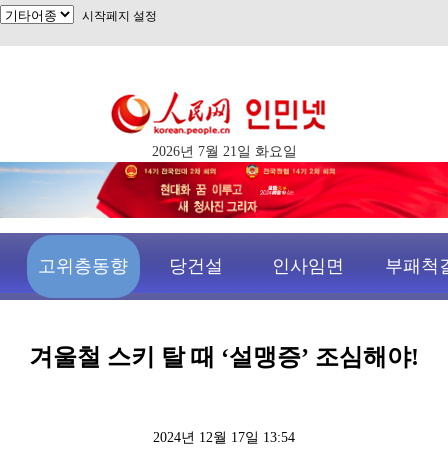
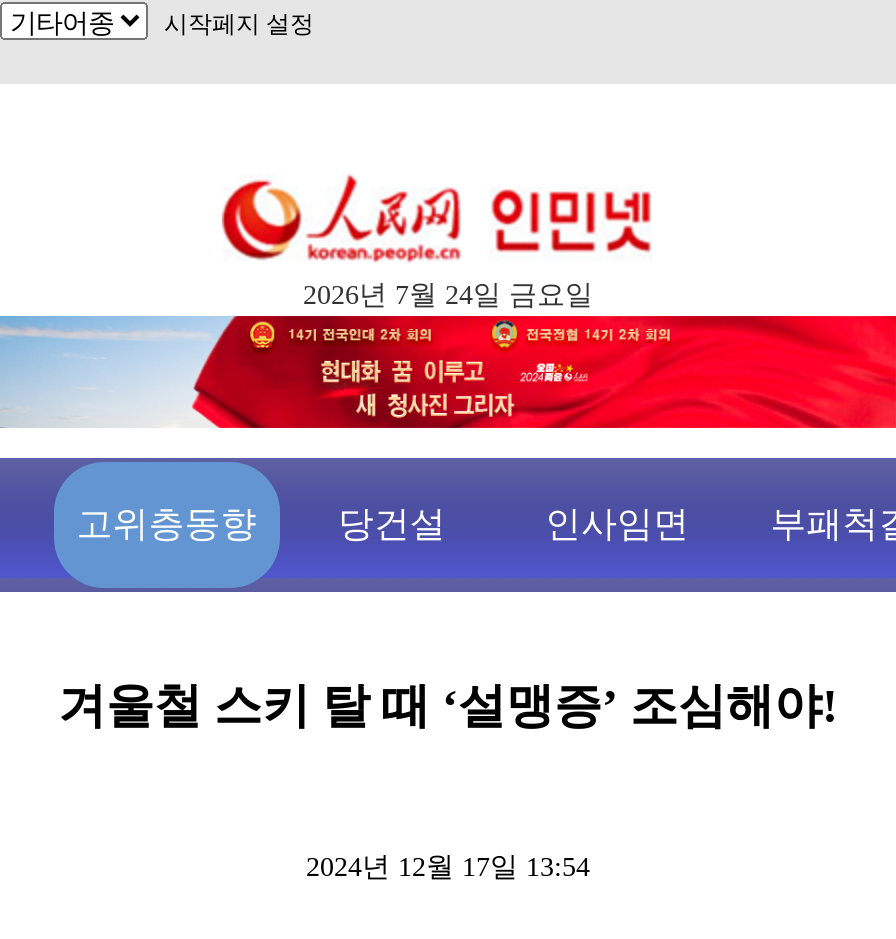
[151,144,296,159] 2026년 7월 21일 화요일 -> [303,280,593,310] 2026년 7월 24일 금요일

